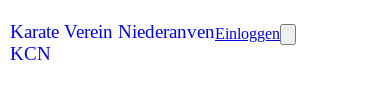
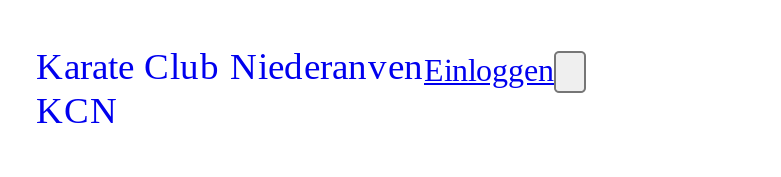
[10,21,215,42] Karate Verein Niederanven -> [36,45,424,87] Karate Club Niederanven

